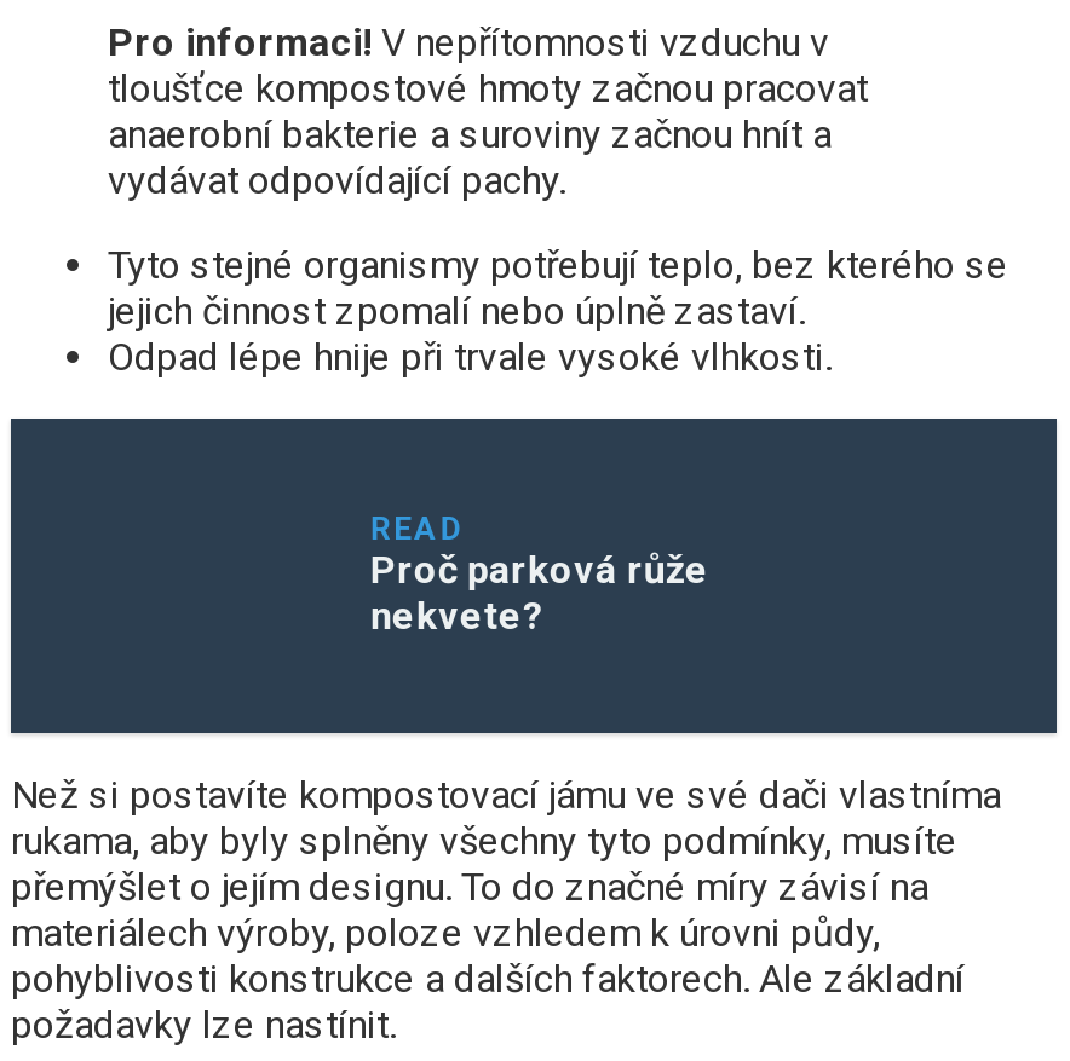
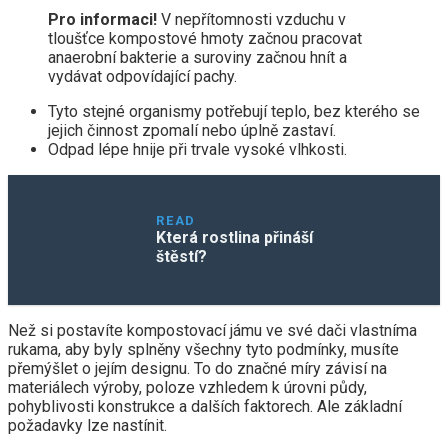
[370,546,709,638] Proč parková růže | nekvete? -> [156,228,313,266] Která rostlina přináší | štěstí?

